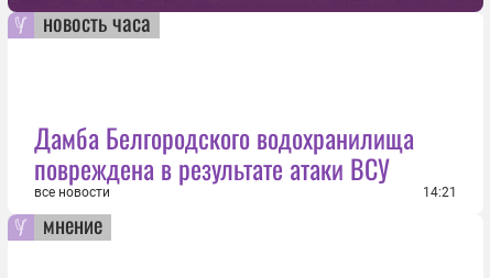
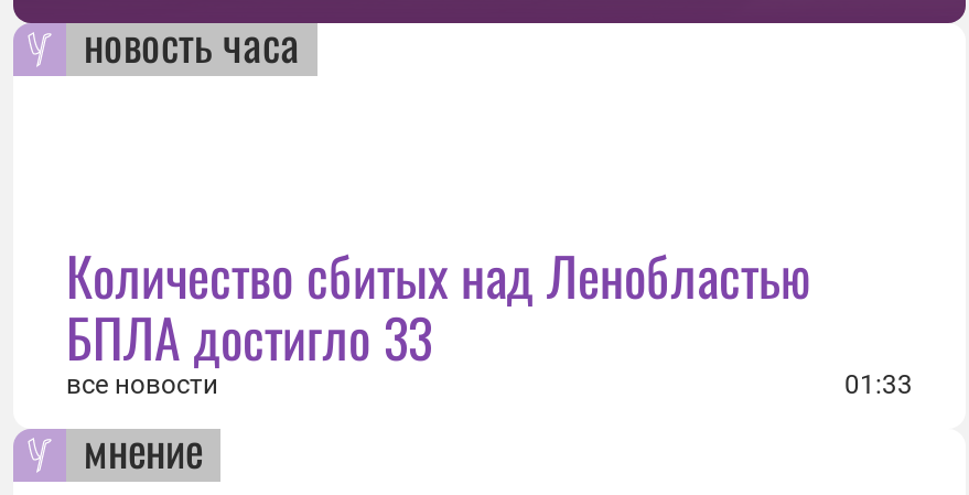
[34,118,414,188] Дамба Белгородского водохранилища | повреждена в результате атаки ВСУ -> [66,235,811,376] Количество сбитых над Ленобластью | БПЛА достигло 33
[423,185,457,200] 14:21 -> [844,369,913,400] 01:33

